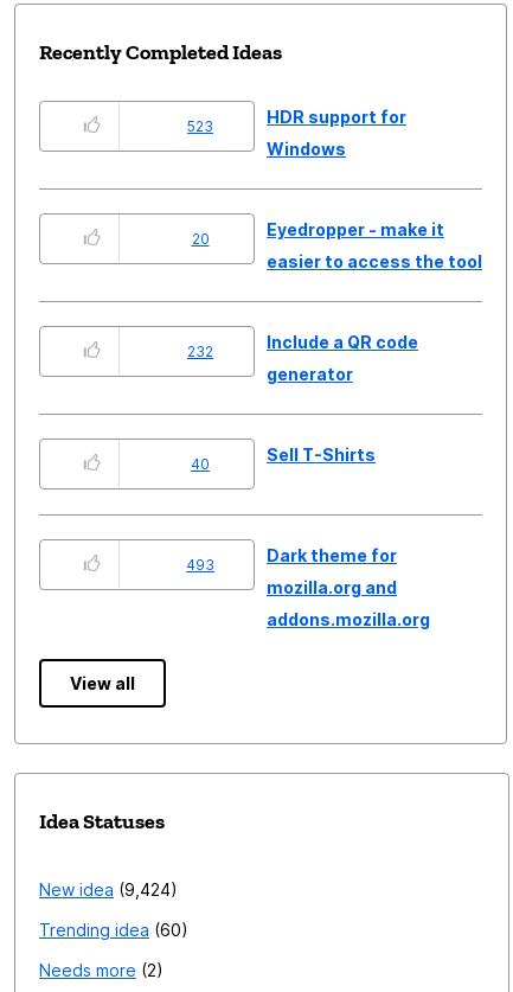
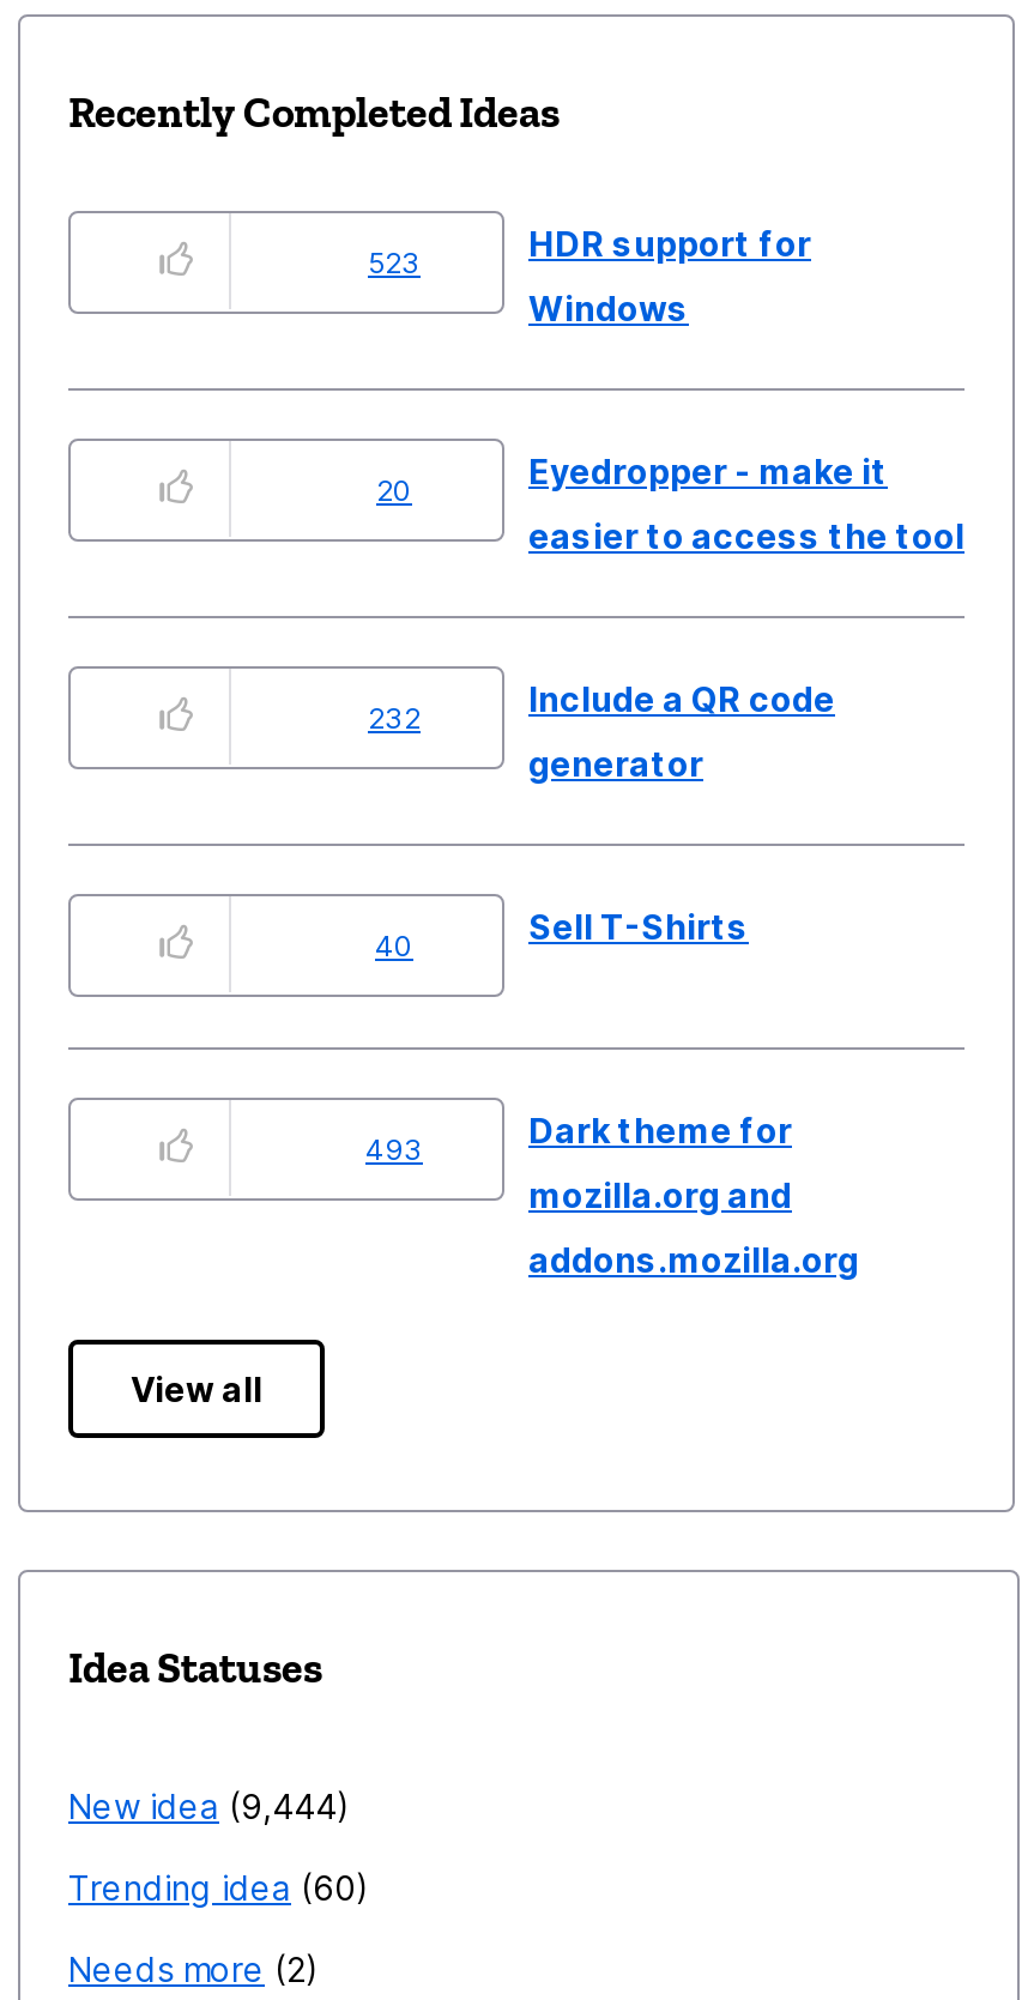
[39,880,171,900] New idea 9,424 -> [68,1786,337,1827] New idea 9,444

